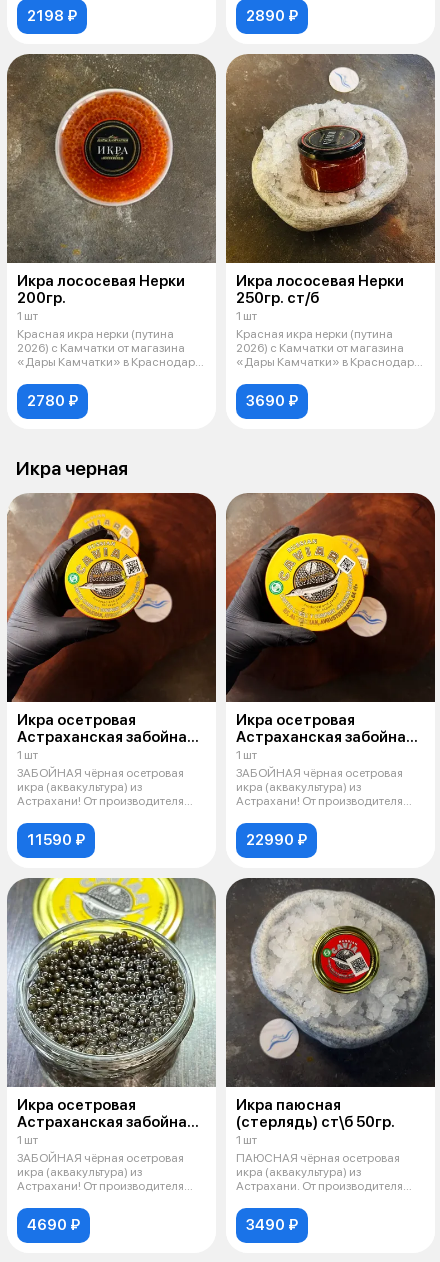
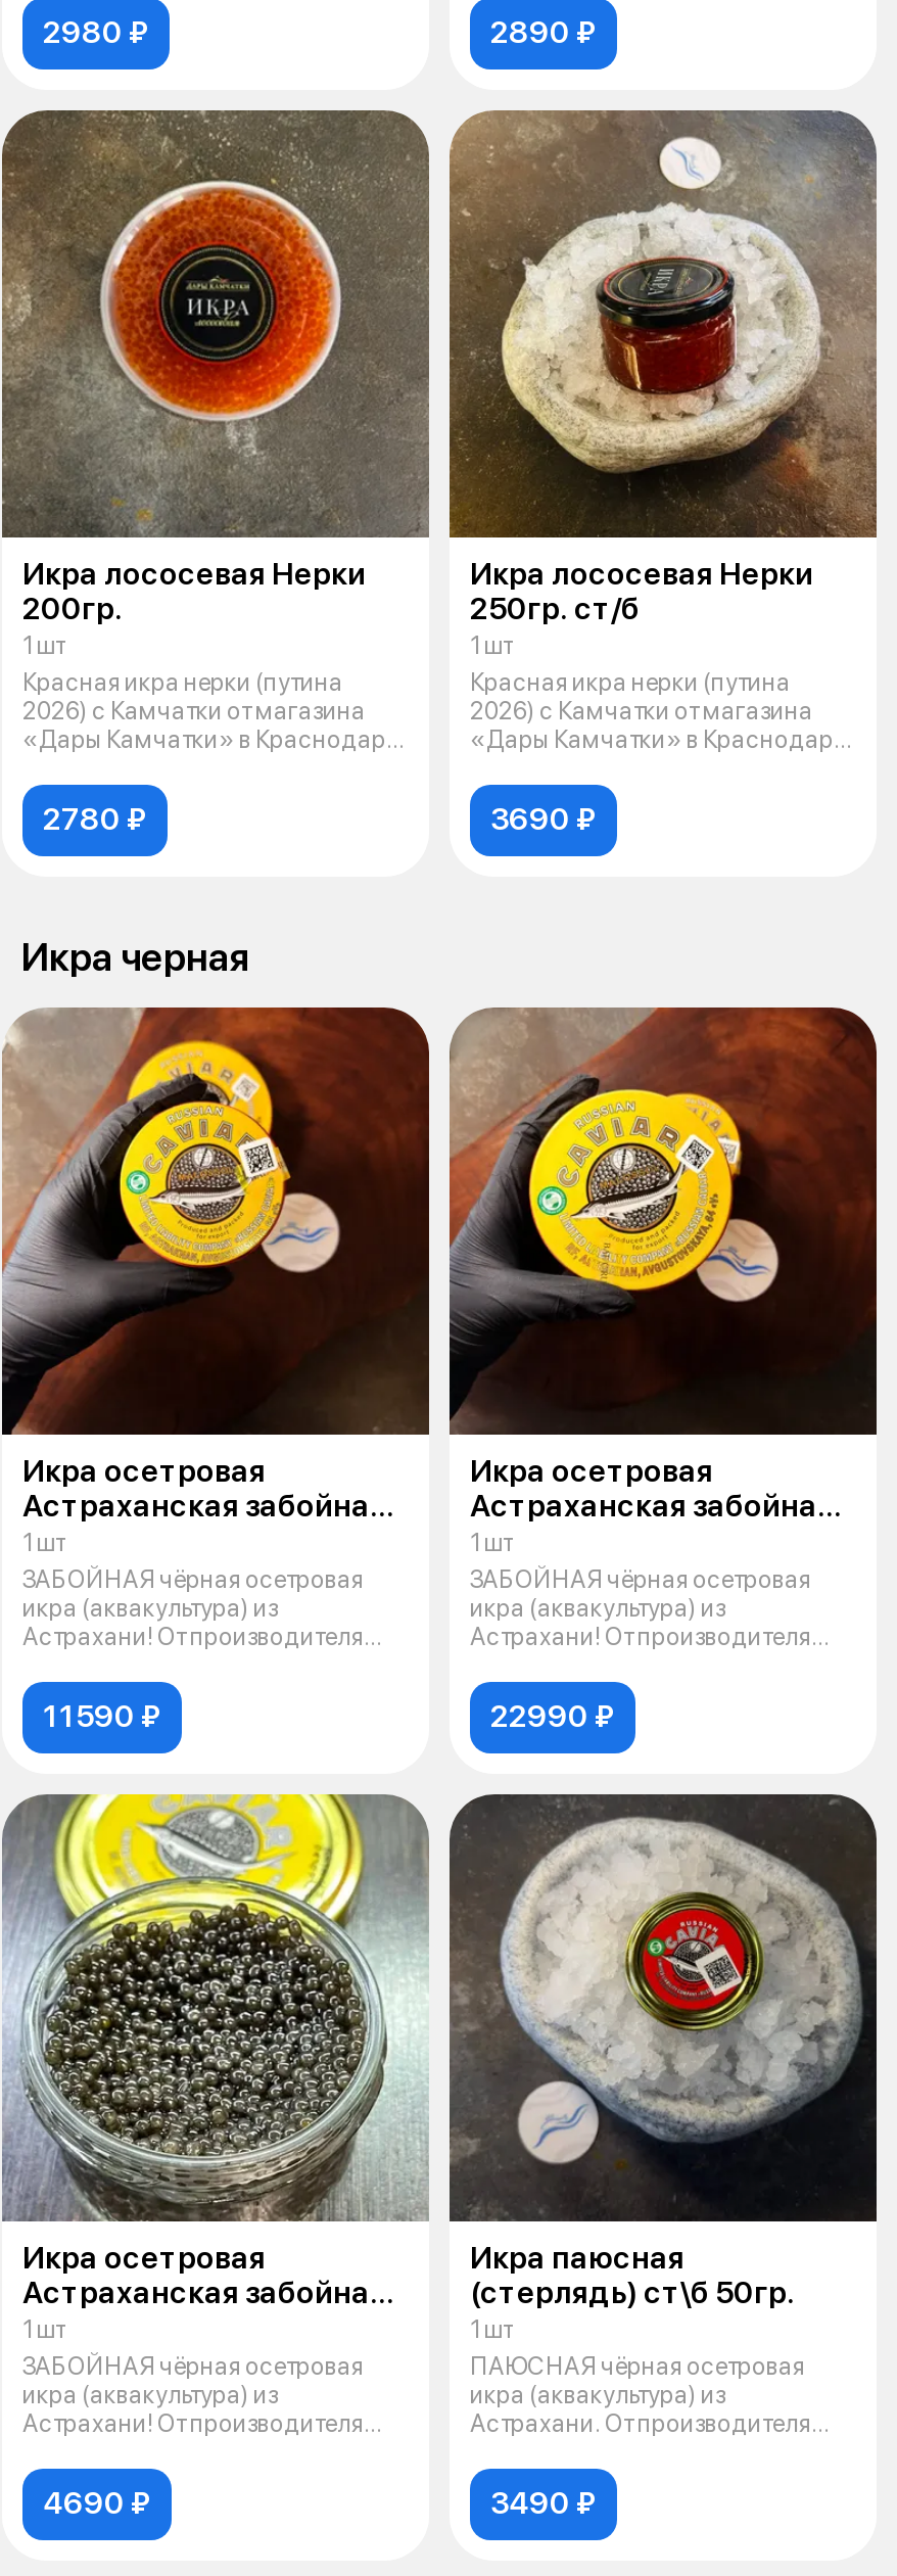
[27,7,77,25] 2198 ₽ -> [43,14,149,51] 2980 ₽

